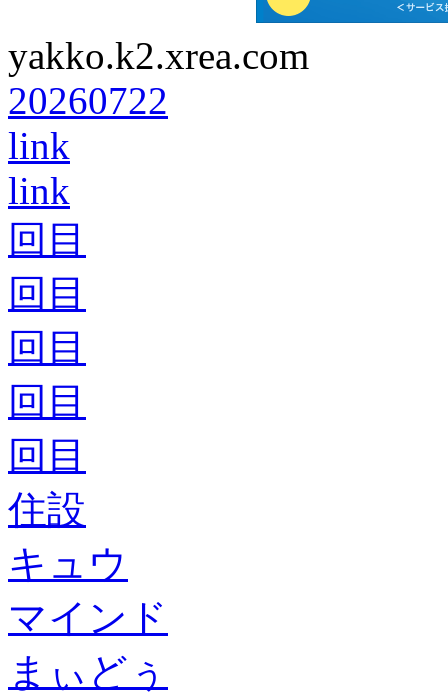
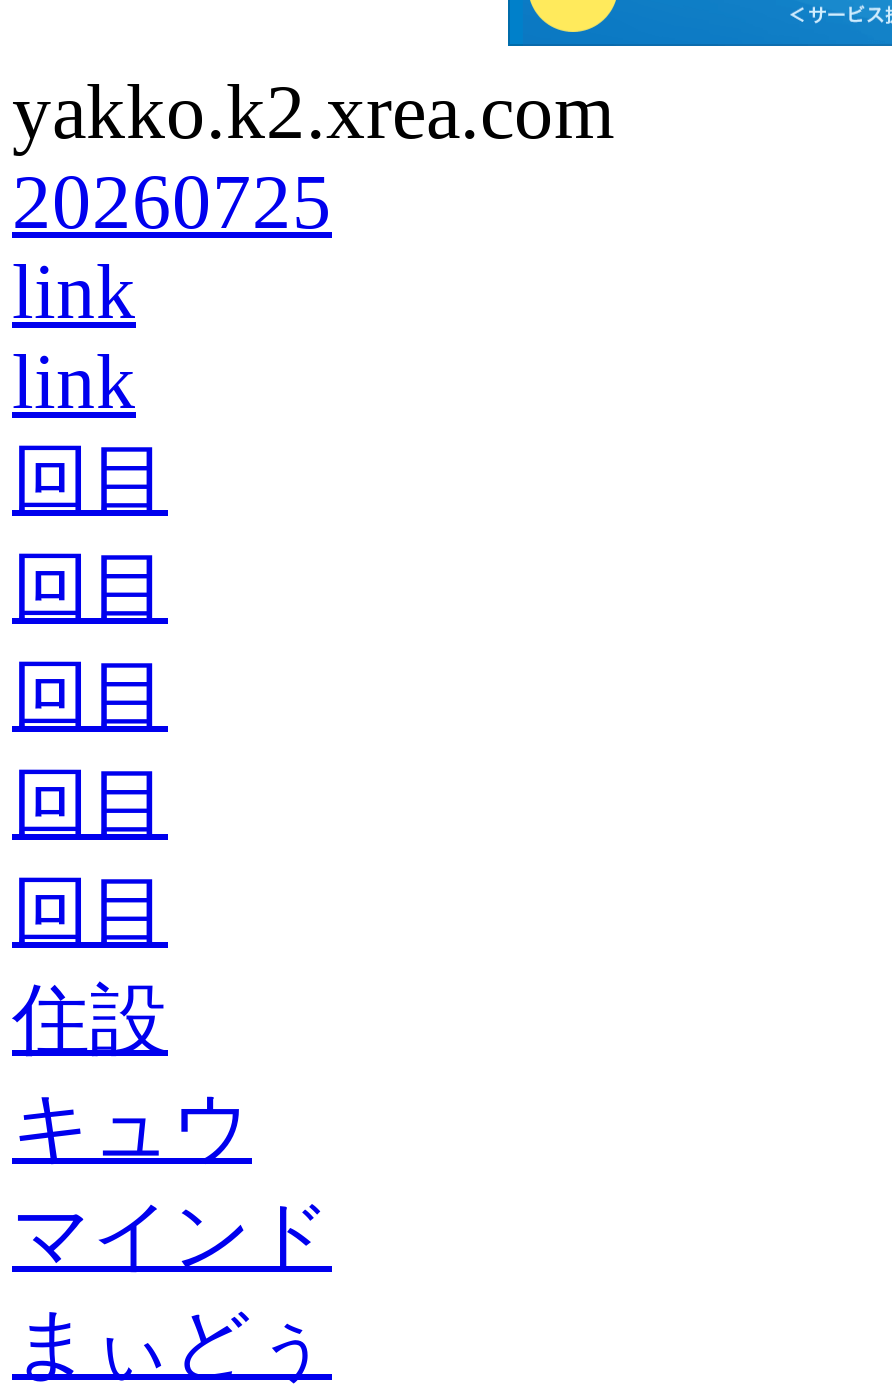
[8,78,168,121] 20260722 -> [12,157,332,243] 20260725

